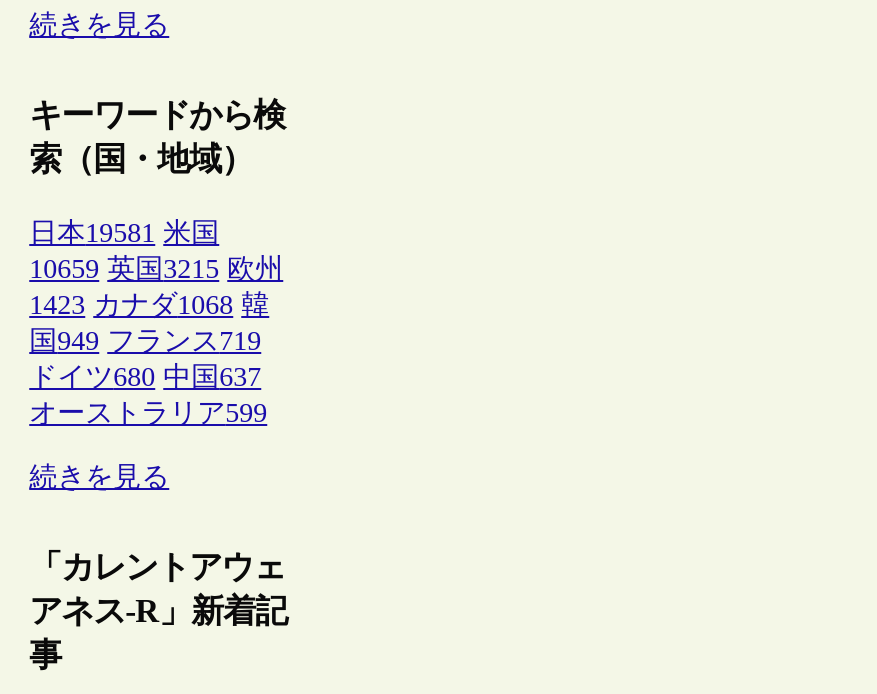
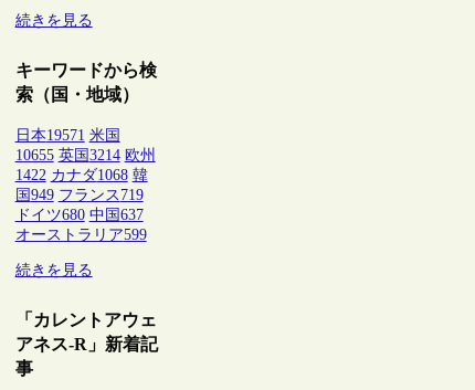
[29,218,219,248] 日本19581 米国 -> [15,127,120,143] 日本19571 米国
[29,254,283,284] 10659 英国3215 欧州 -> [15,147,155,163] 10655 英国3214 欧州
[29,290,269,320] 1423 カナダ1068 韓 -> [15,167,148,183] 1422 カナダ1068 韓

